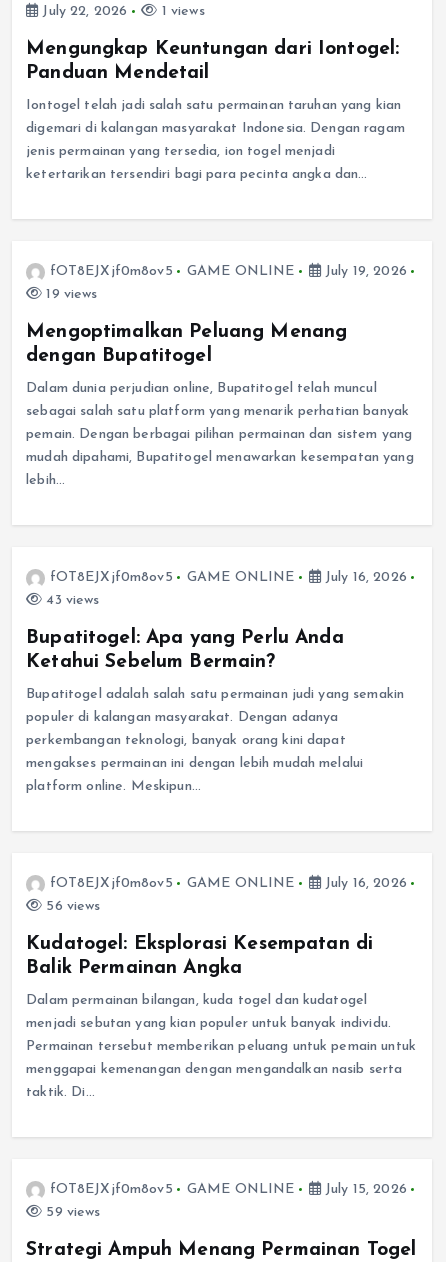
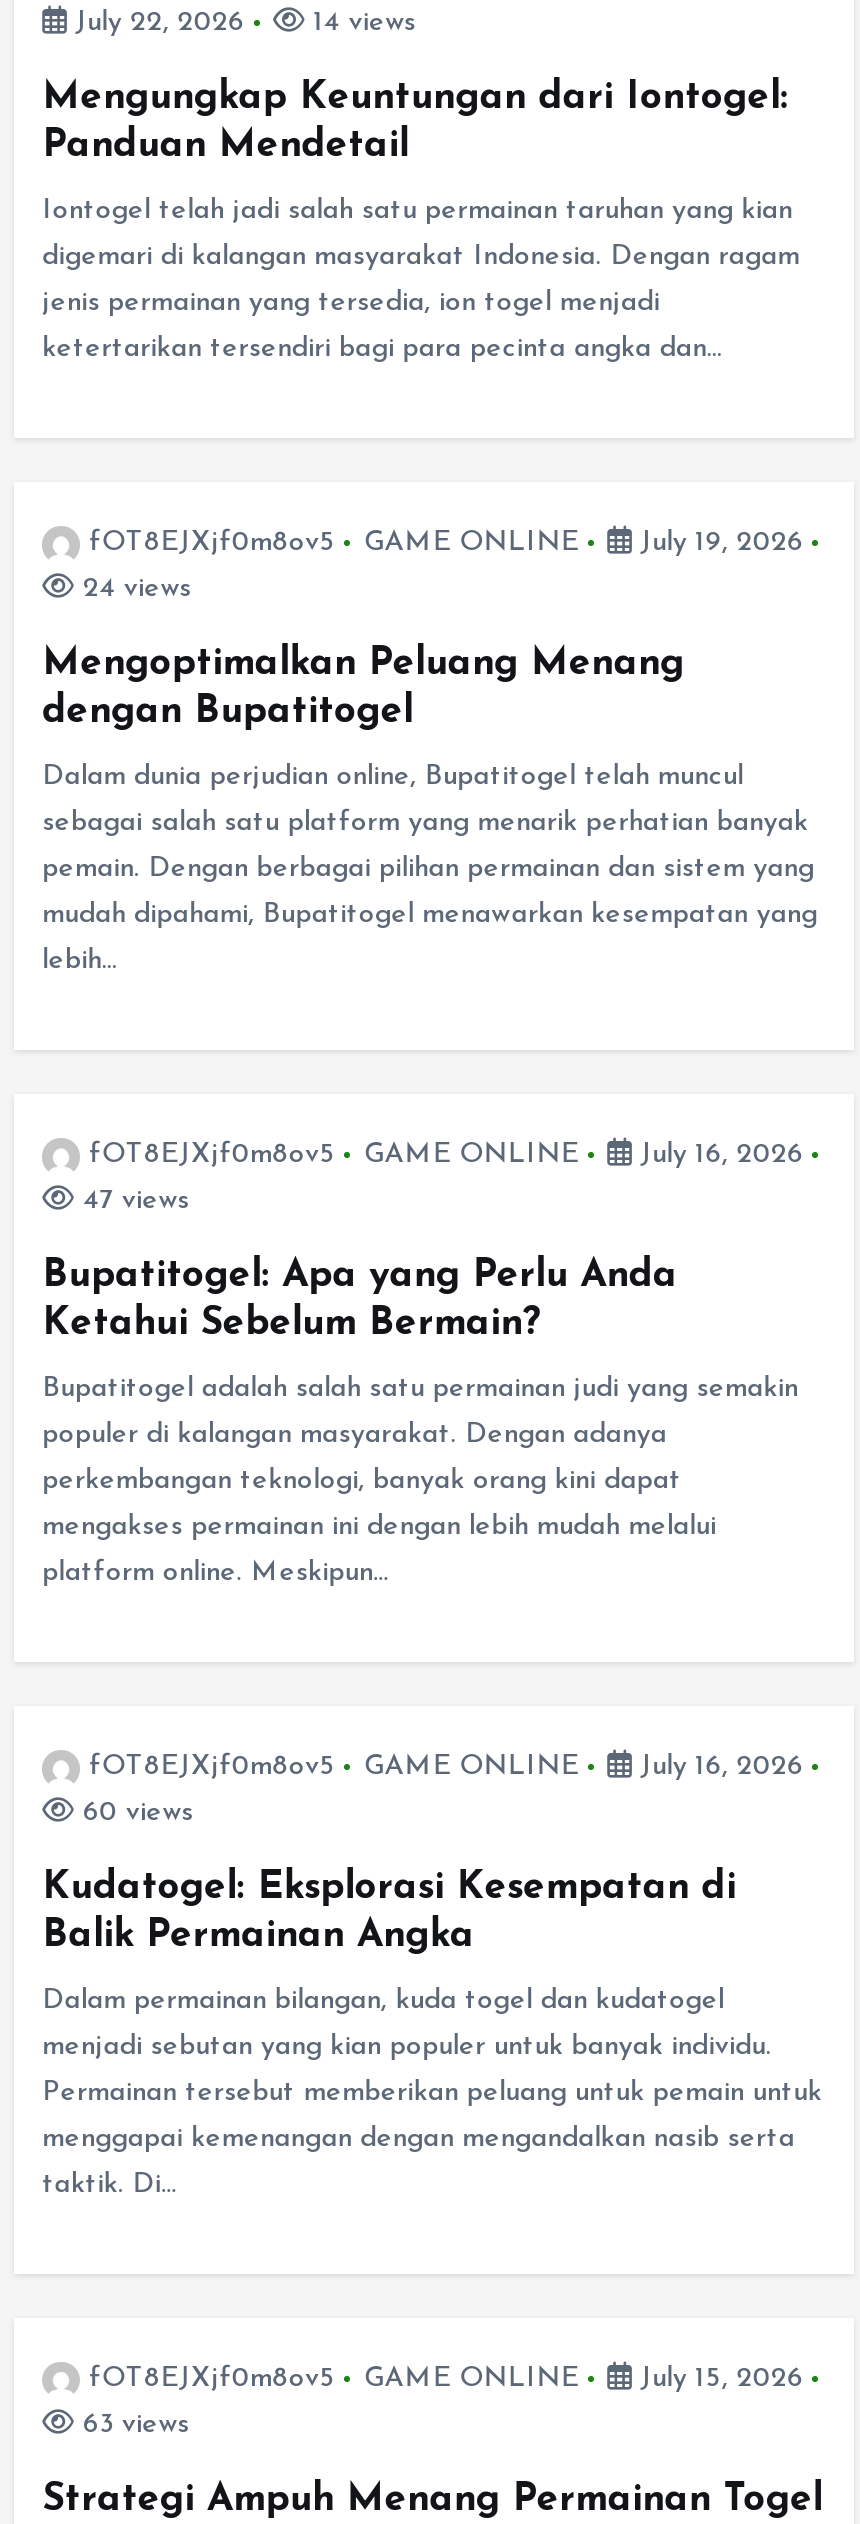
[158,4,205,19] 1 views -> [305,8,416,38] 14 views
[42,287,98,302] 19 views -> [75,574,191,604] 24 views
[42,593,100,608] 43 views -> [75,1186,189,1216] 47 views
[42,899,101,914] 56 views -> [75,1798,193,1828] 60 views
[42,1205,101,1220] 59 views -> [75,2410,189,2440] 63 views

